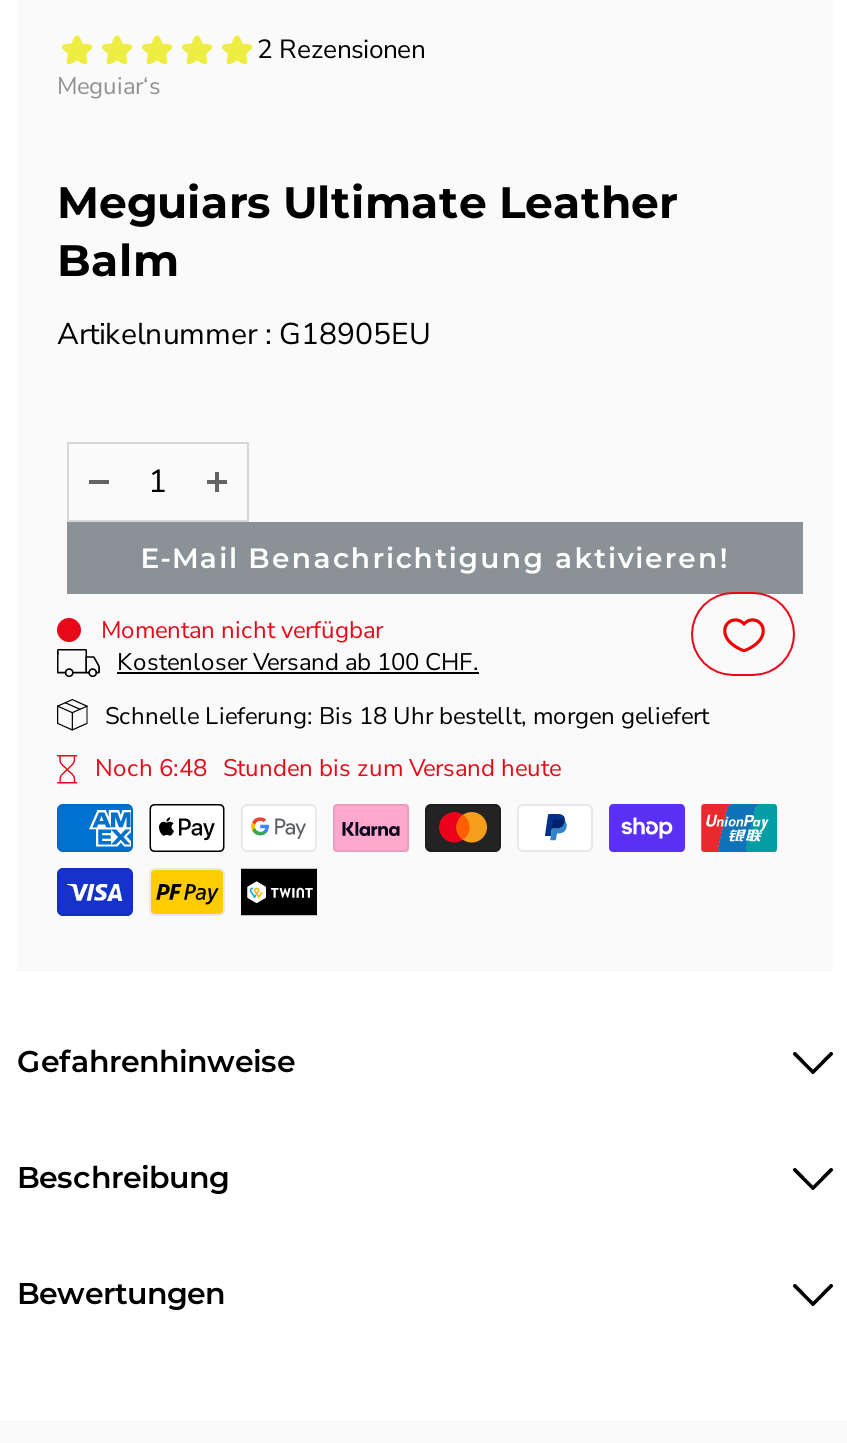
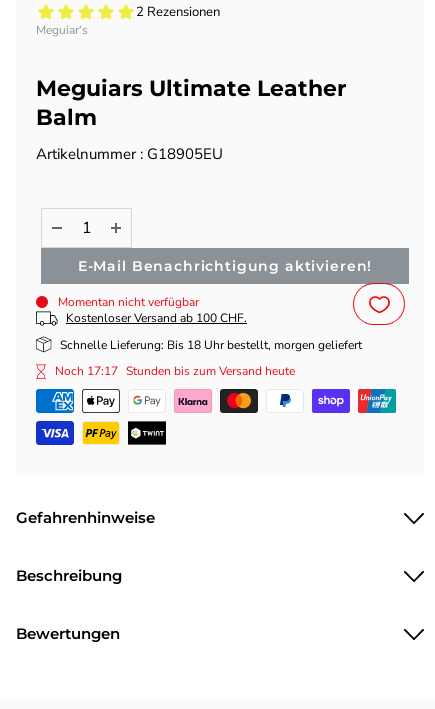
[95,752,561,784] Noch 6:48 Stunden bis zum Versand heute -> [55,363,295,379] Noch 17:17 Stunden bis zum Versand heute

